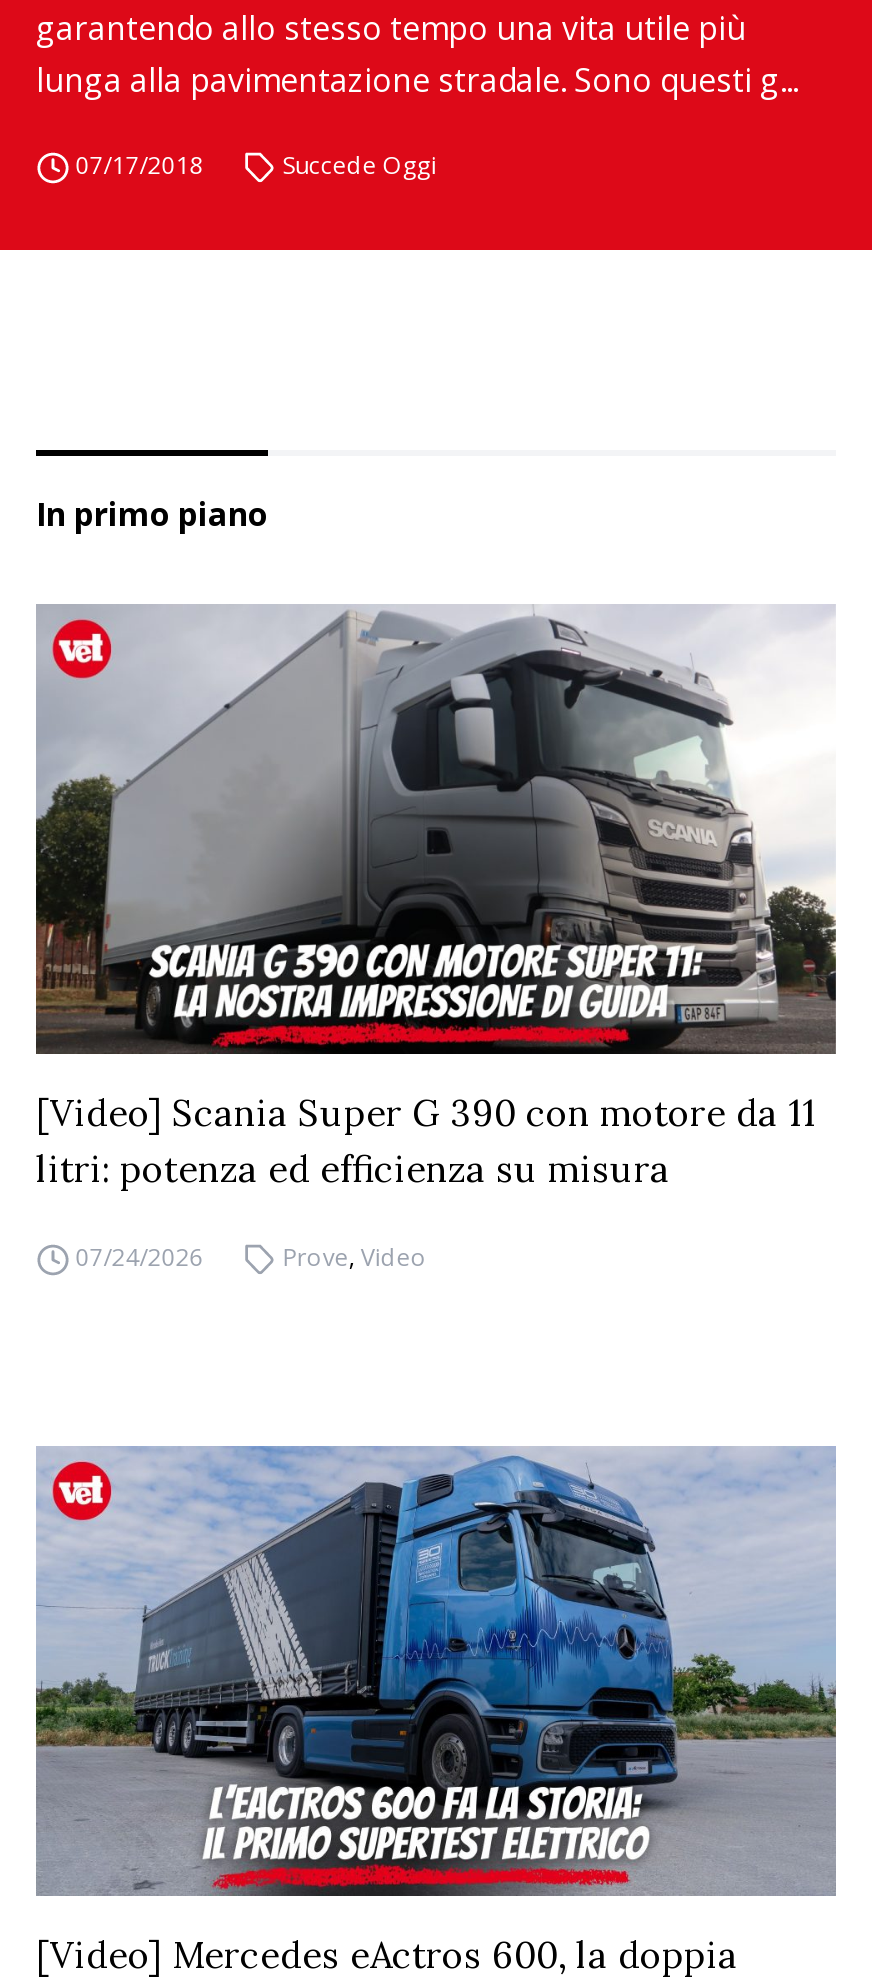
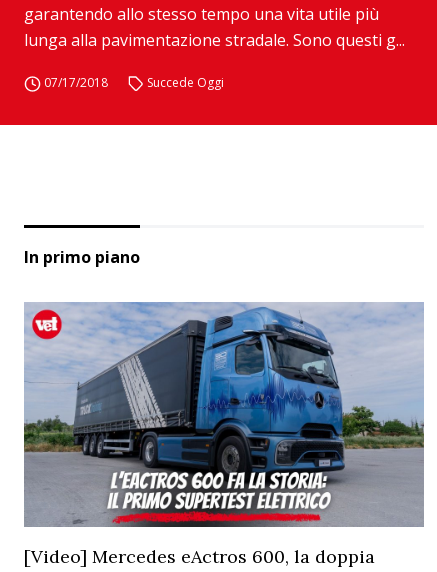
[34,606,836,1274] [image] | [Video] Scania Super G 390 con motore da 11 | litri: potenza ed efficienza su misura | 07/24/2026 | Prove, Video -> none

